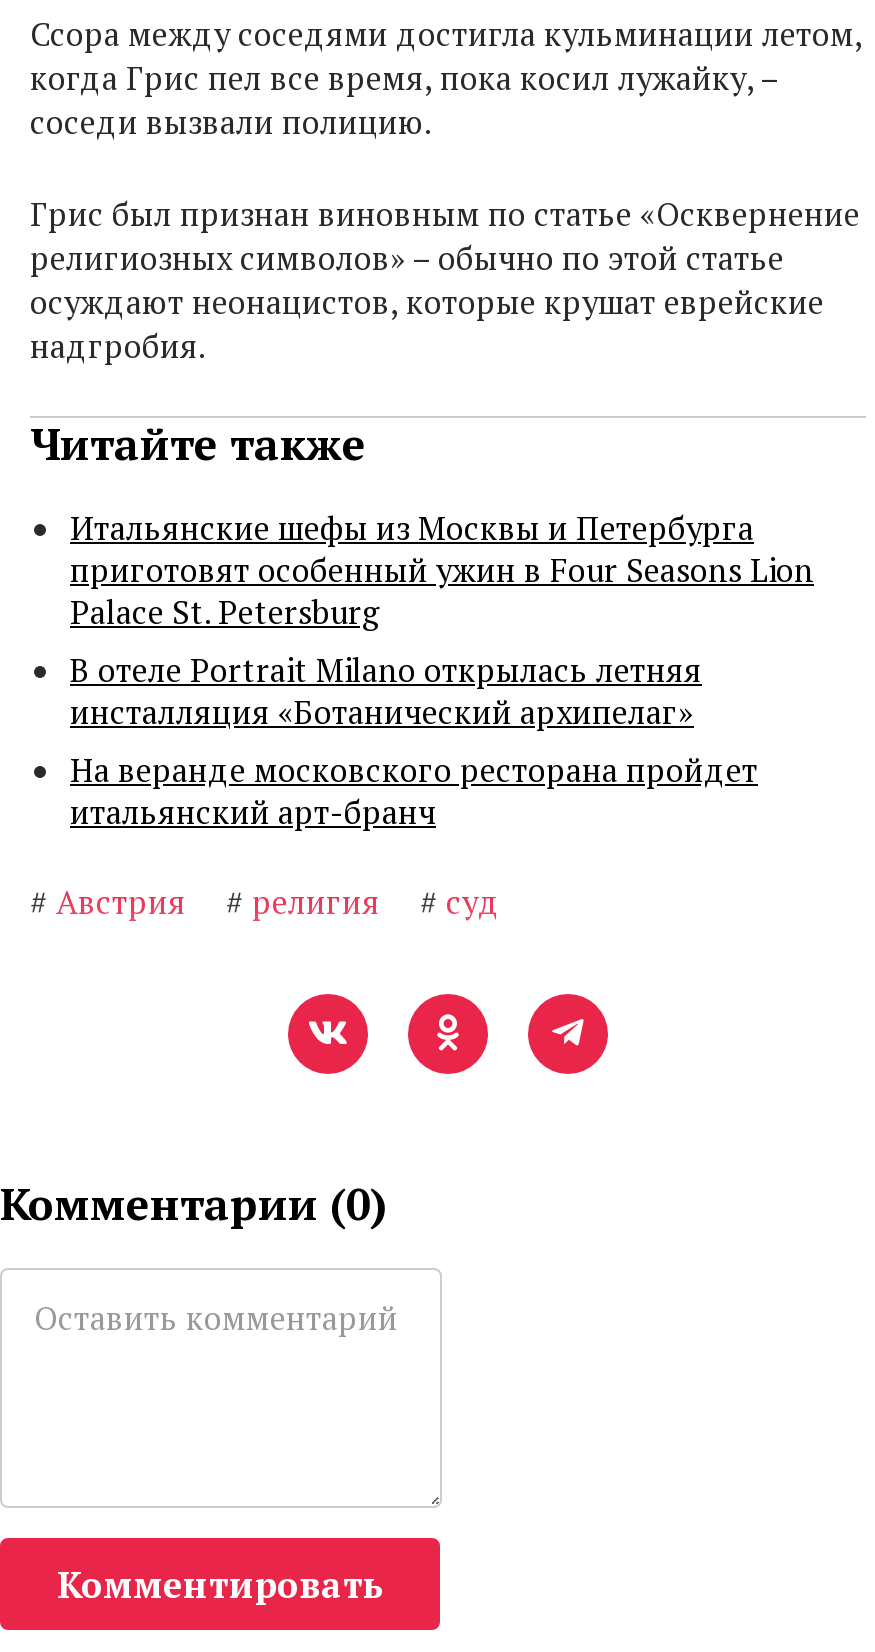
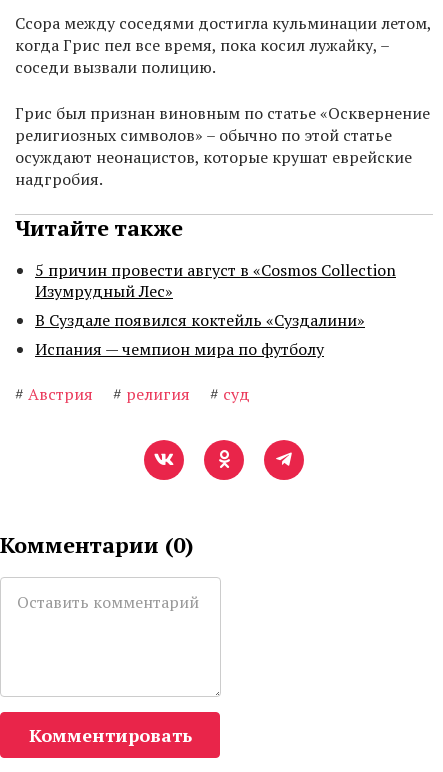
[70,507,814,835] Итальянские шефы из Москвы и Петербурга | приготовят особенный ужин в Four Seasons Lion | Palace St. Petersburg | В отеле Portrait Milano открылась летняя | инсталляция «Ботанический архипелаг» | На веранде московского ресторана пройдет | итальянский арт-бранч -> [35,259,396,360] 5 причин провести август в «Cosmos Collection | Изумрудный Лес» | В Суздале появился коктейль «Суздалини» | Испания — чемпион мира по футболу

